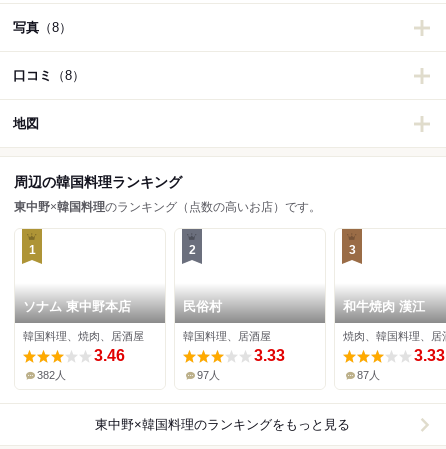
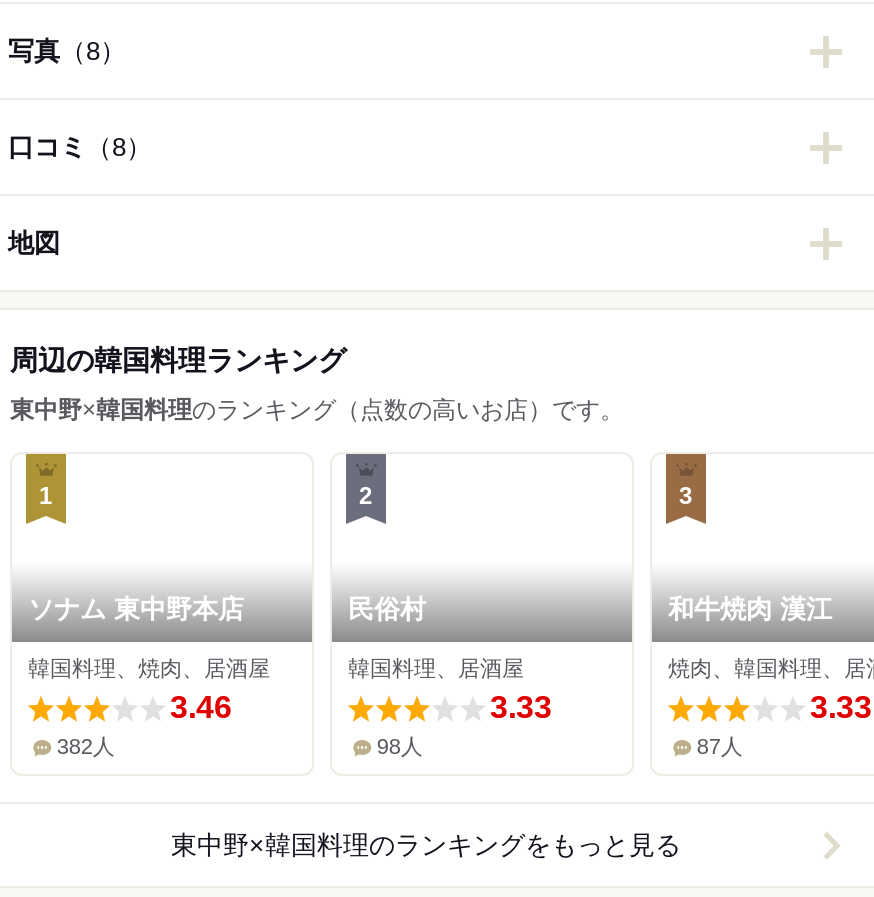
[197,369,220,381] 97人 -> [377,735,423,759] 98人

